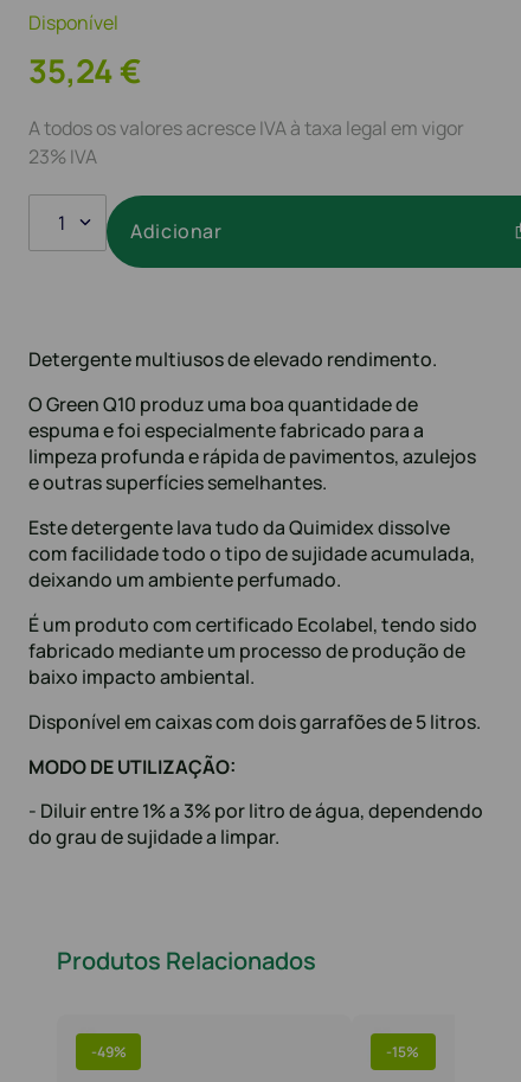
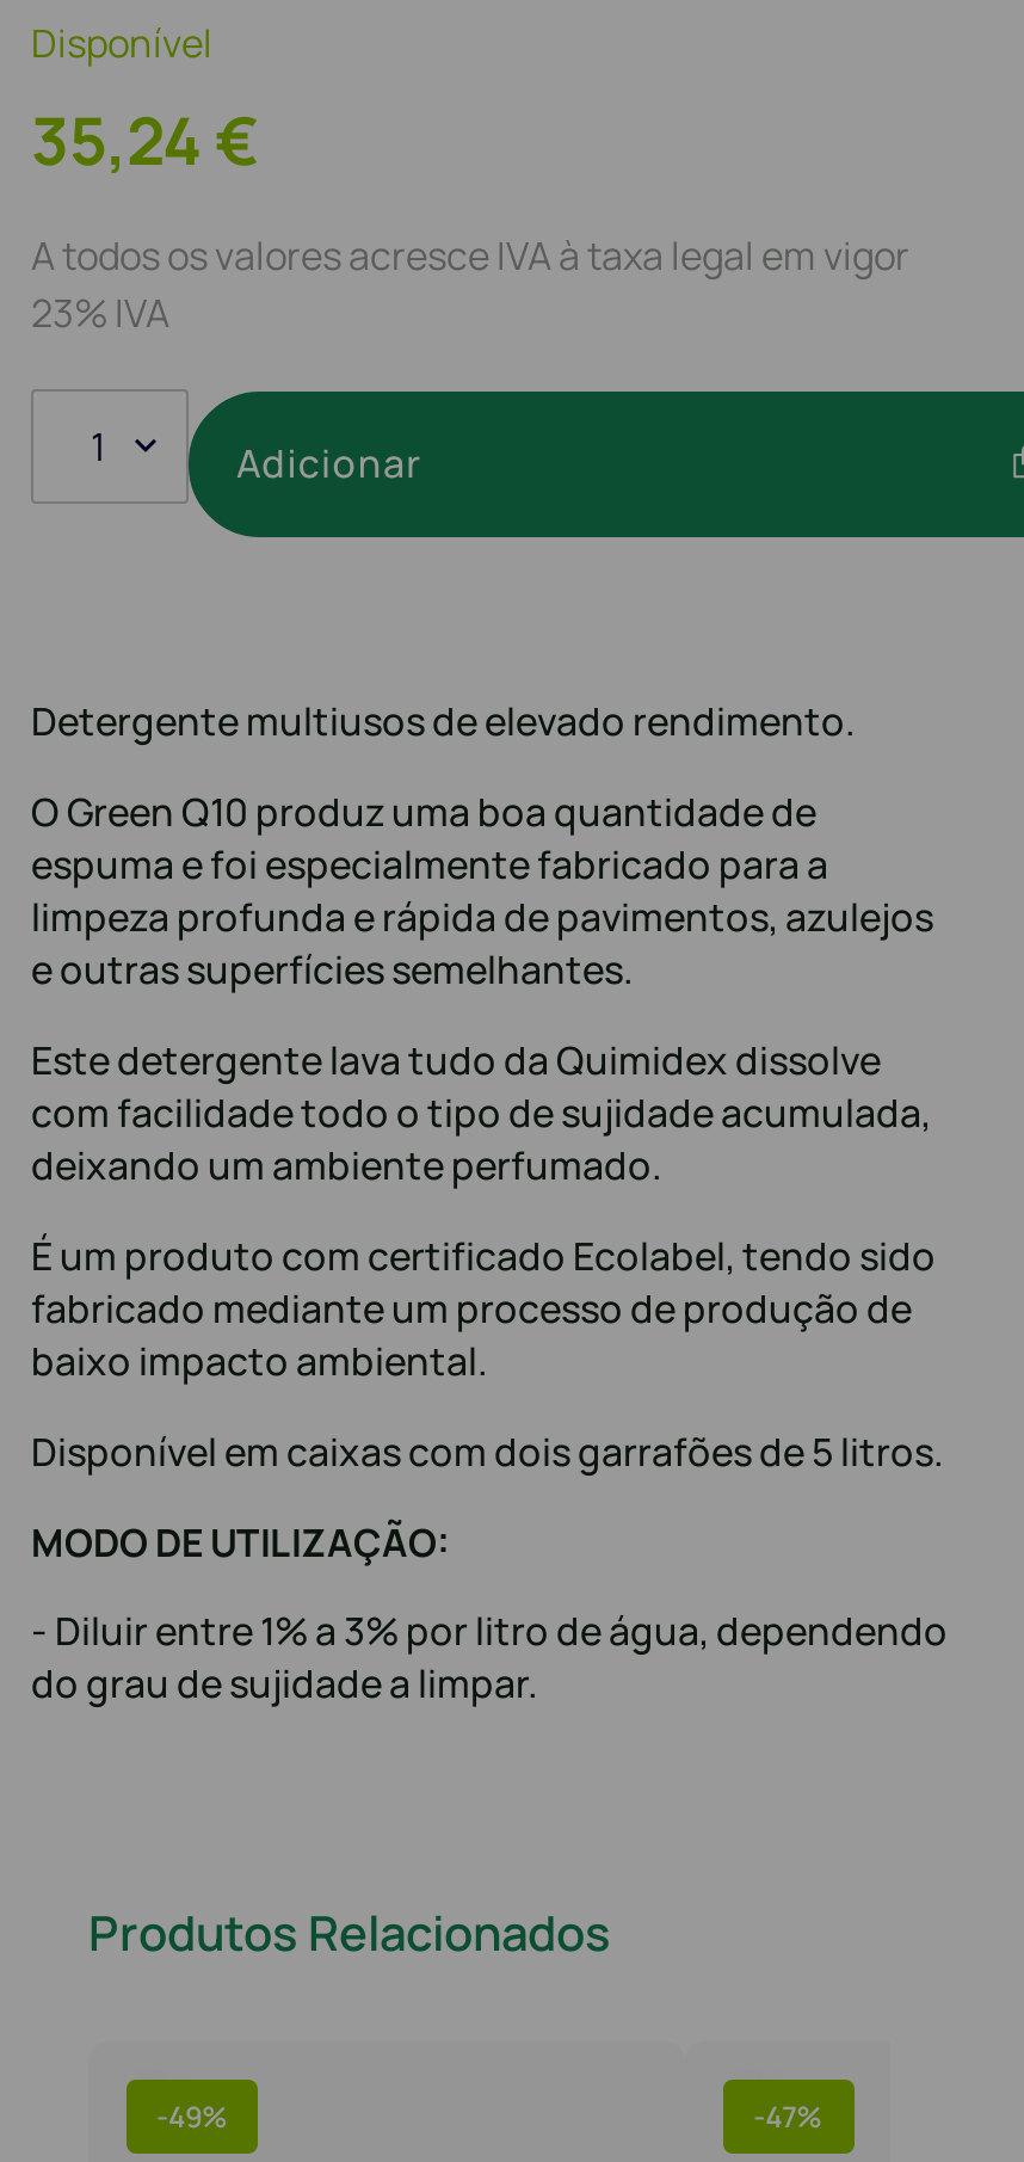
[386,1042,419,1062] -15% -> [753,2097,823,2137] -47%

